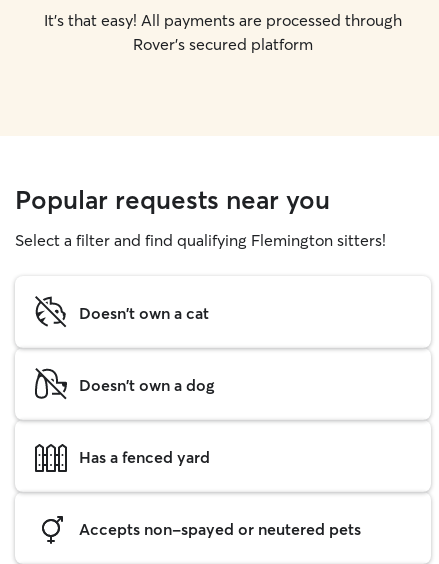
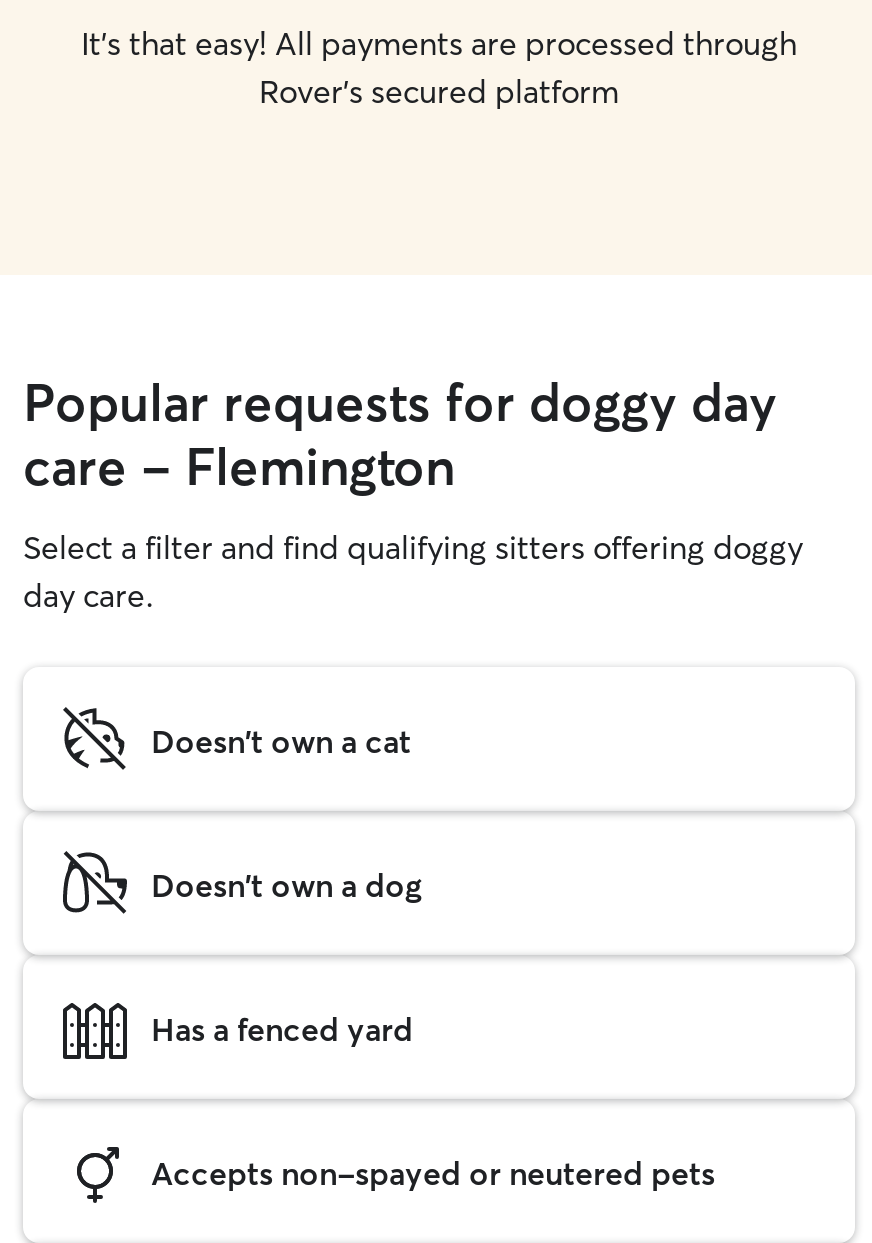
[15,184,386,250] Popular requests near you | Select a filter and find qualifying Flemington sitters! -> [23,371,803,615] Popular requests for doggy day | care - Flemington | Select a filter and find qualifying sitters offering doggy | day care.

